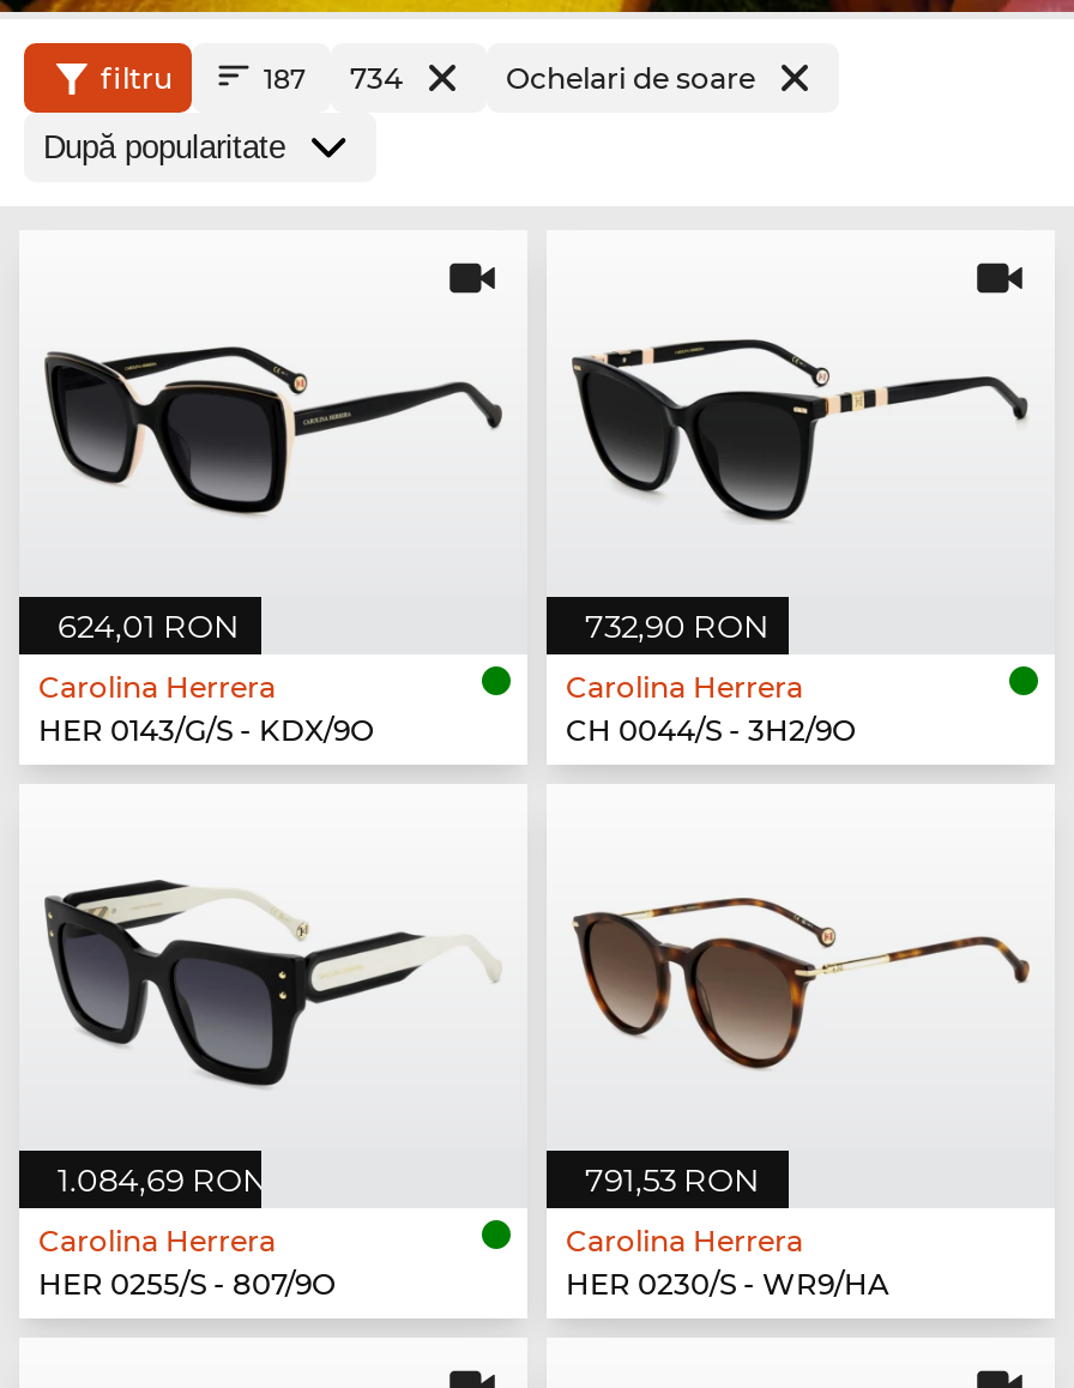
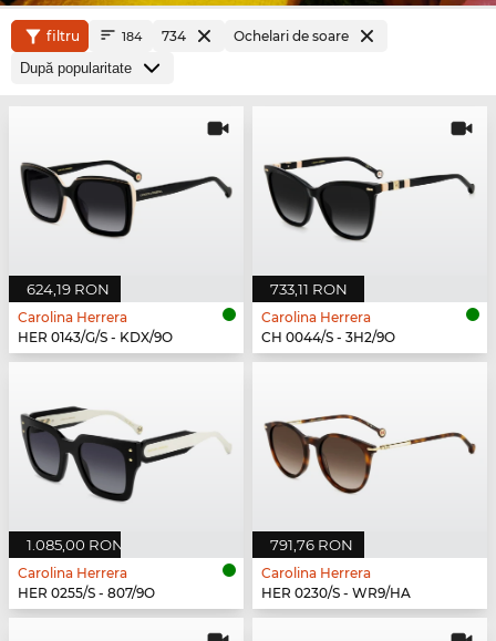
[264,60,403,96] 187 734 -> [122,28,186,44] 184 734
[58,606,240,644] 624,01 RON -> [27,280,110,298] 624,19 RON
[585,606,770,644] 732,90 RON -> [270,280,348,298] 733,11 RON
[58,1159,268,1198] 1.084,69 RON -> [27,535,124,553] 1.085,00 RON
[585,1159,760,1198] 791,53 RON -> [270,535,353,553] 791,76 RON

